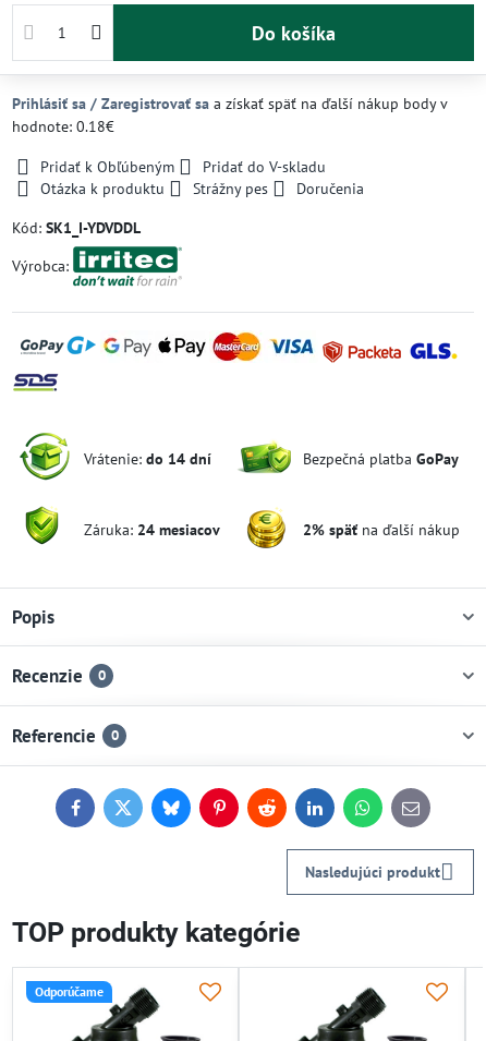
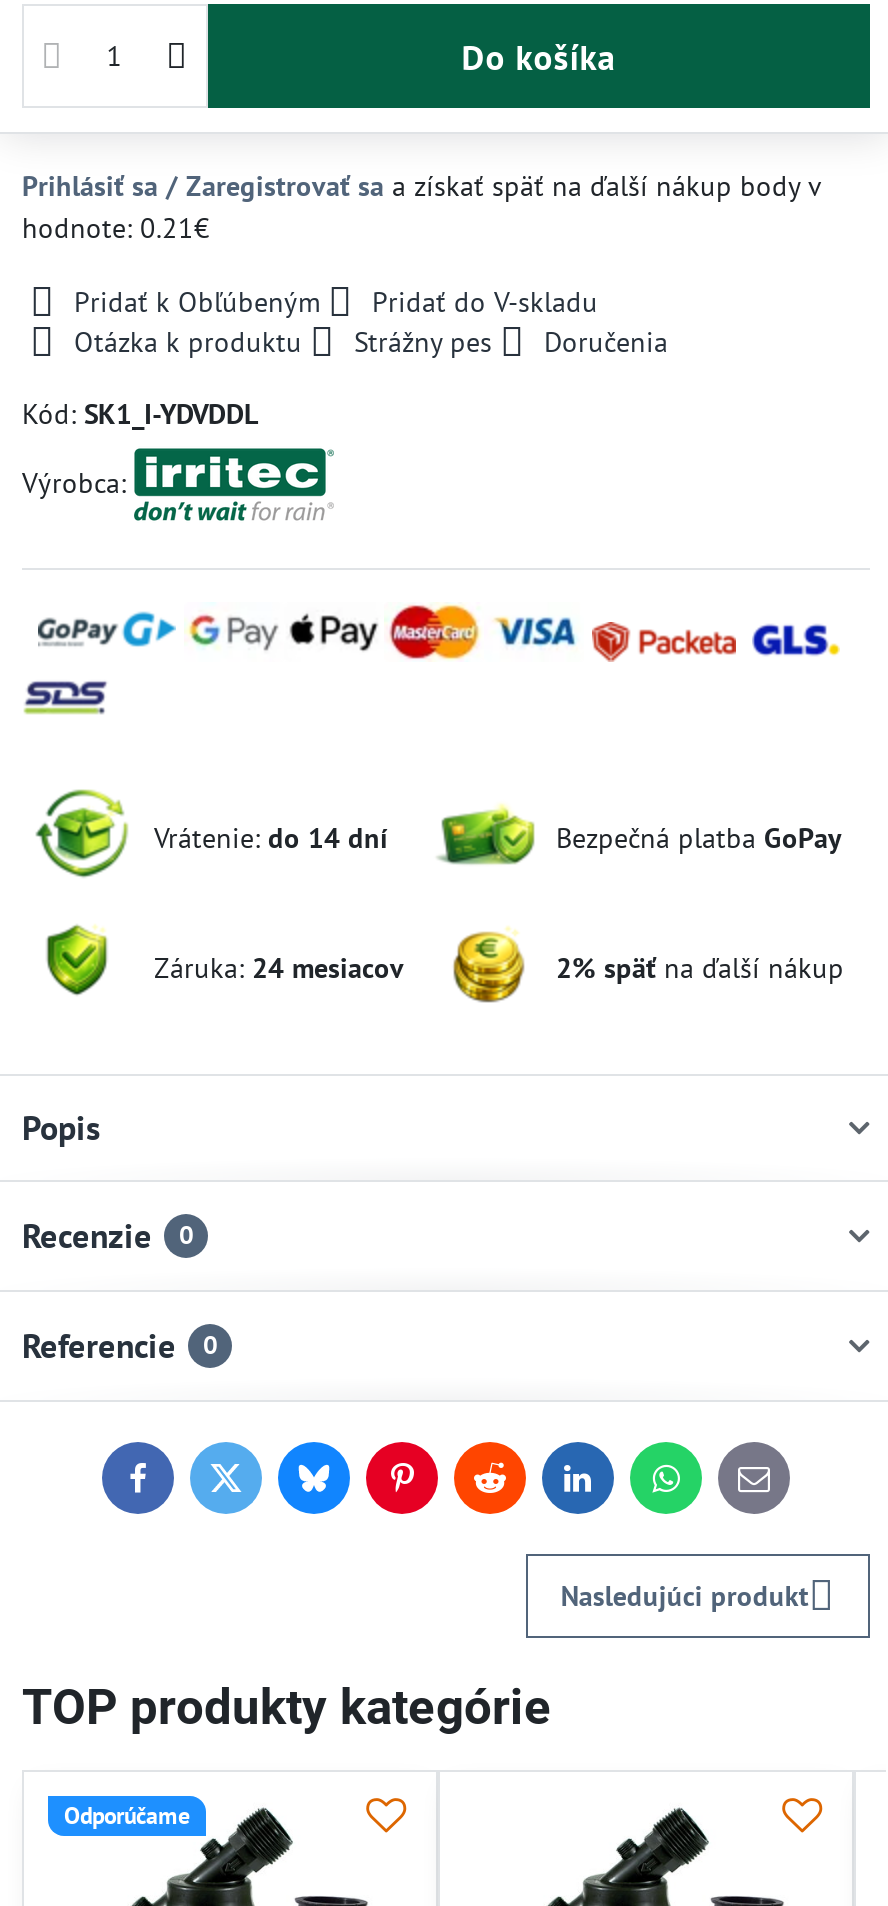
[12,117,114,136] hodnote: 0.18€ -> [22,210,210,246] hodnote: 0.21€

